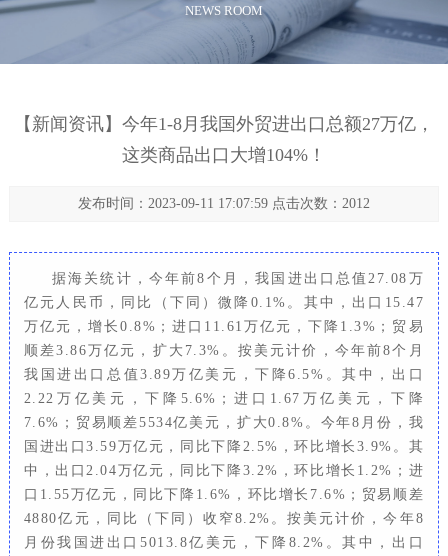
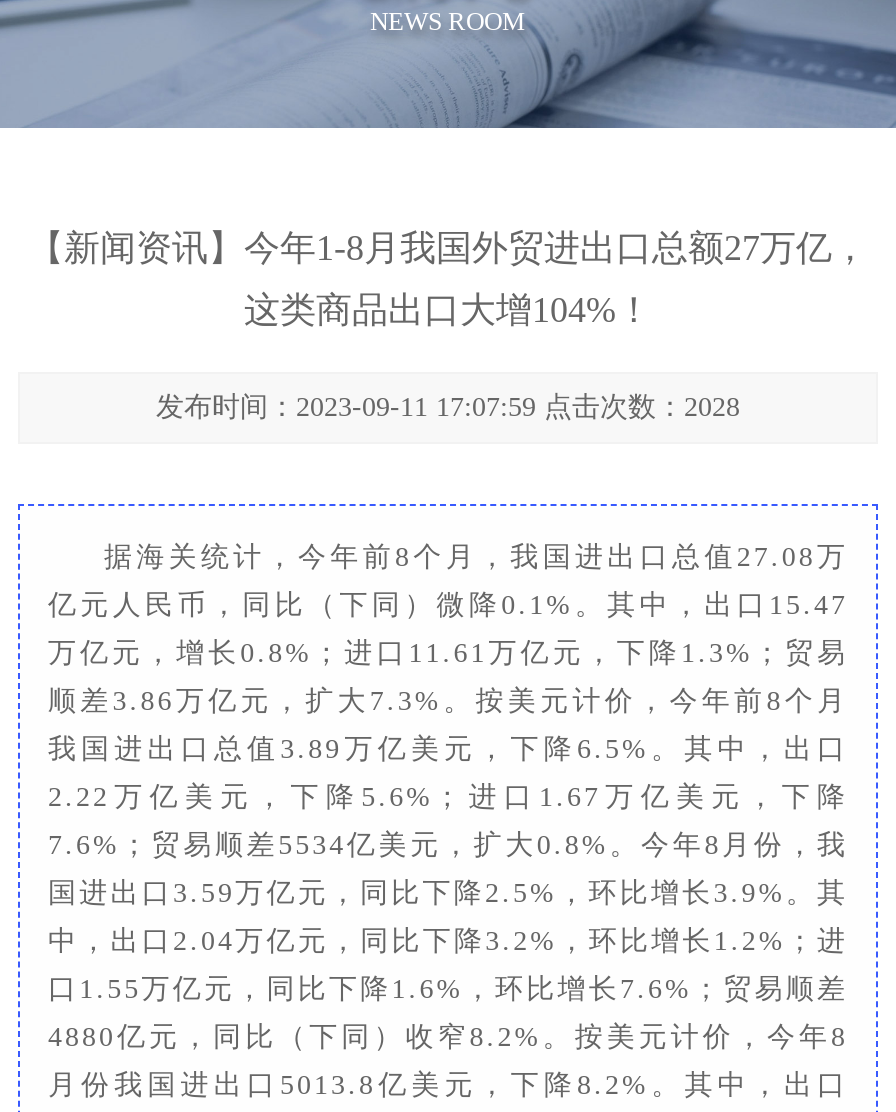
[78,196,370,211] 发布时间：2023-09-11 17:07:59 点击次数：2012 -> [156,392,740,422] 发布时间：2023-09-11 17:07:59 点击次数：2028

